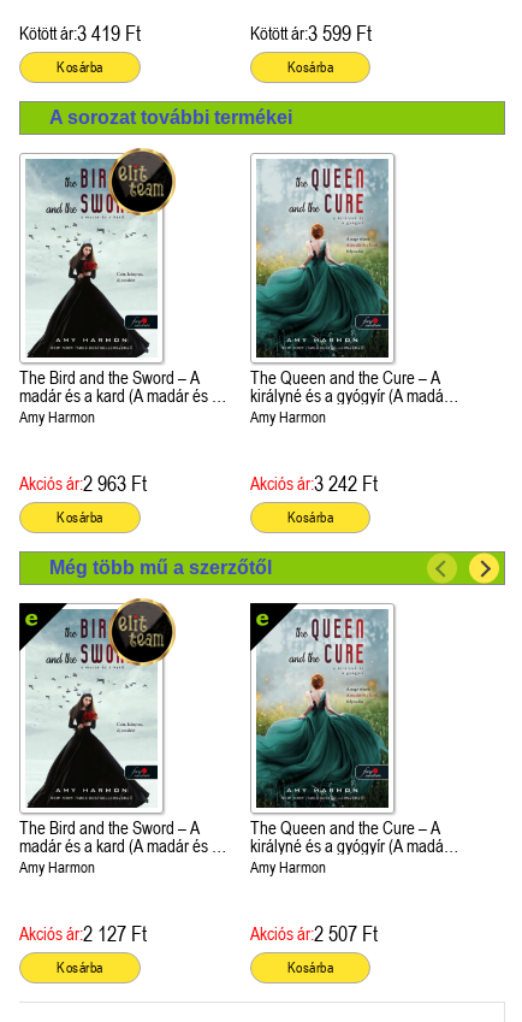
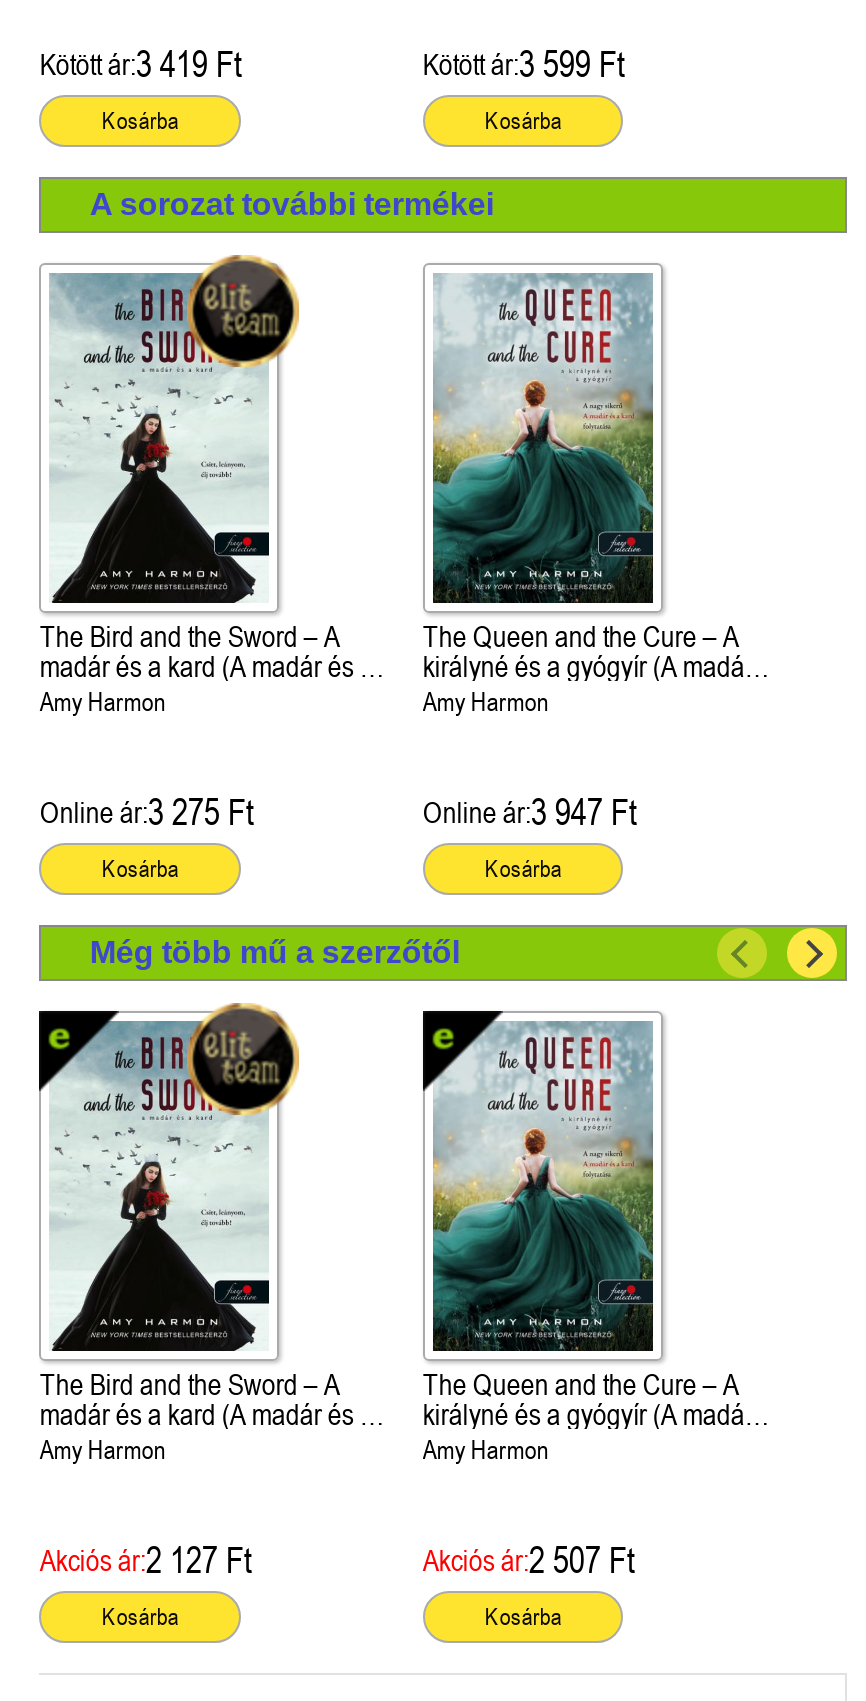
[20,471,147,496] Akciós ár:2 963 Ft -> [40,791,254,833] Online ár:3 275 Ft
[250,471,378,496] Akciós ár:3 242 Ft -> [423,791,637,833] Online ár:3 947 Ft

